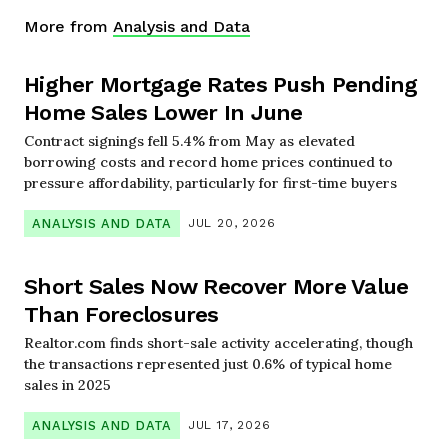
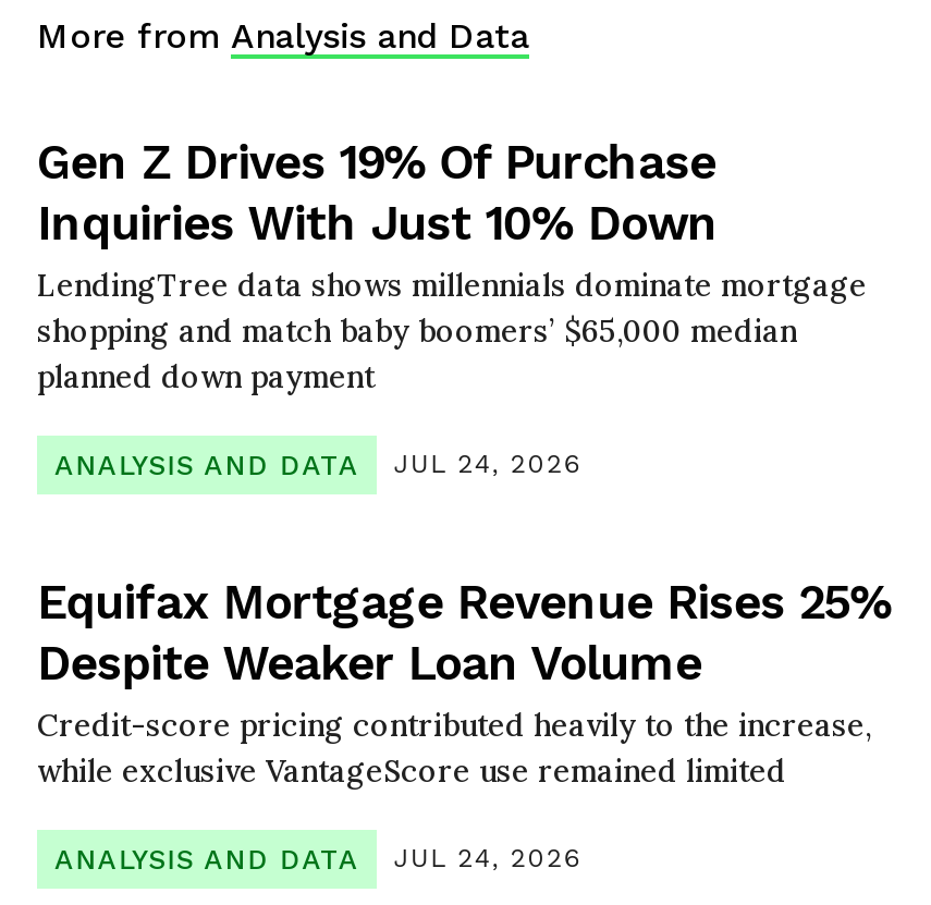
[24,72,417,192] Higher Mortgage Rates Push Pending | Home Sales Lower In June | Contract signings fell 5.4% from May as elevated | borrowing costs and record home prices continued to | pressure affordability, particularly for first-time buyers -> [37,134,867,396] Gen Z Drives 19% Of Purchase | Inquiries With Just 10% Down | LendingTree data shows millennials dominate mortgage | shopping and match baby boomers’ $65,000 median | planned down payment
[32,216,275,231] ANALYSIS AND DATA JUL 20, 2026 -> [54,448,582,481] ANALYSIS AND DATA JUL 24, 2026
[24,274,413,394] Short Sales Now Recover More Value | Than Foreclosures | Realtor.com finds short-sale activity accelerating, though | the transactions represented just 0.6% of typical home | sales in 2025 -> [37,574,892,790] Equifax Mortgage Revenue Rises 25% | Despite Weaker Loan Volume | Credit-score pricing contributed heavily to the increase, | while exclusive VantageScore use remained limited
[32,418,270,433] ANALYSIS AND DATA JUL 17, 2026 -> [54,842,582,875] ANALYSIS AND DATA JUL 24, 2026

